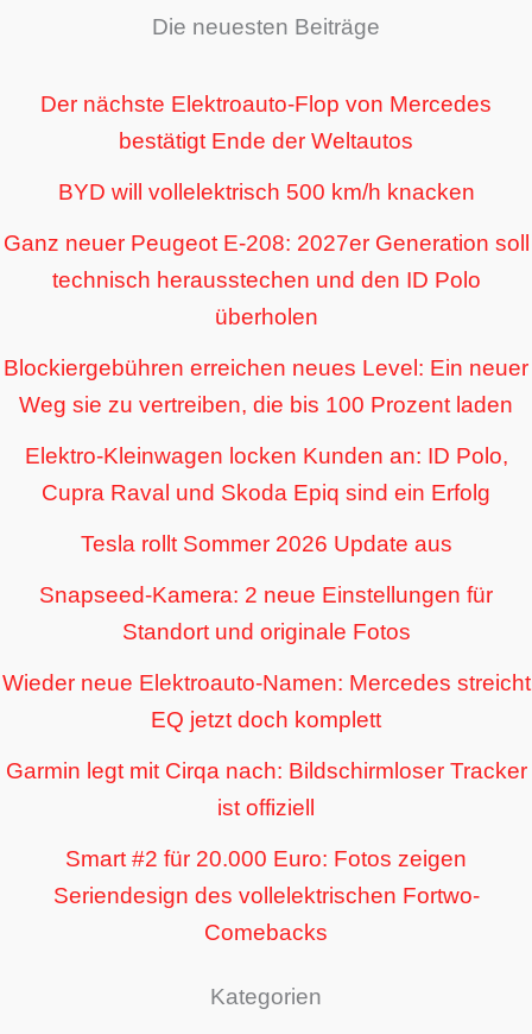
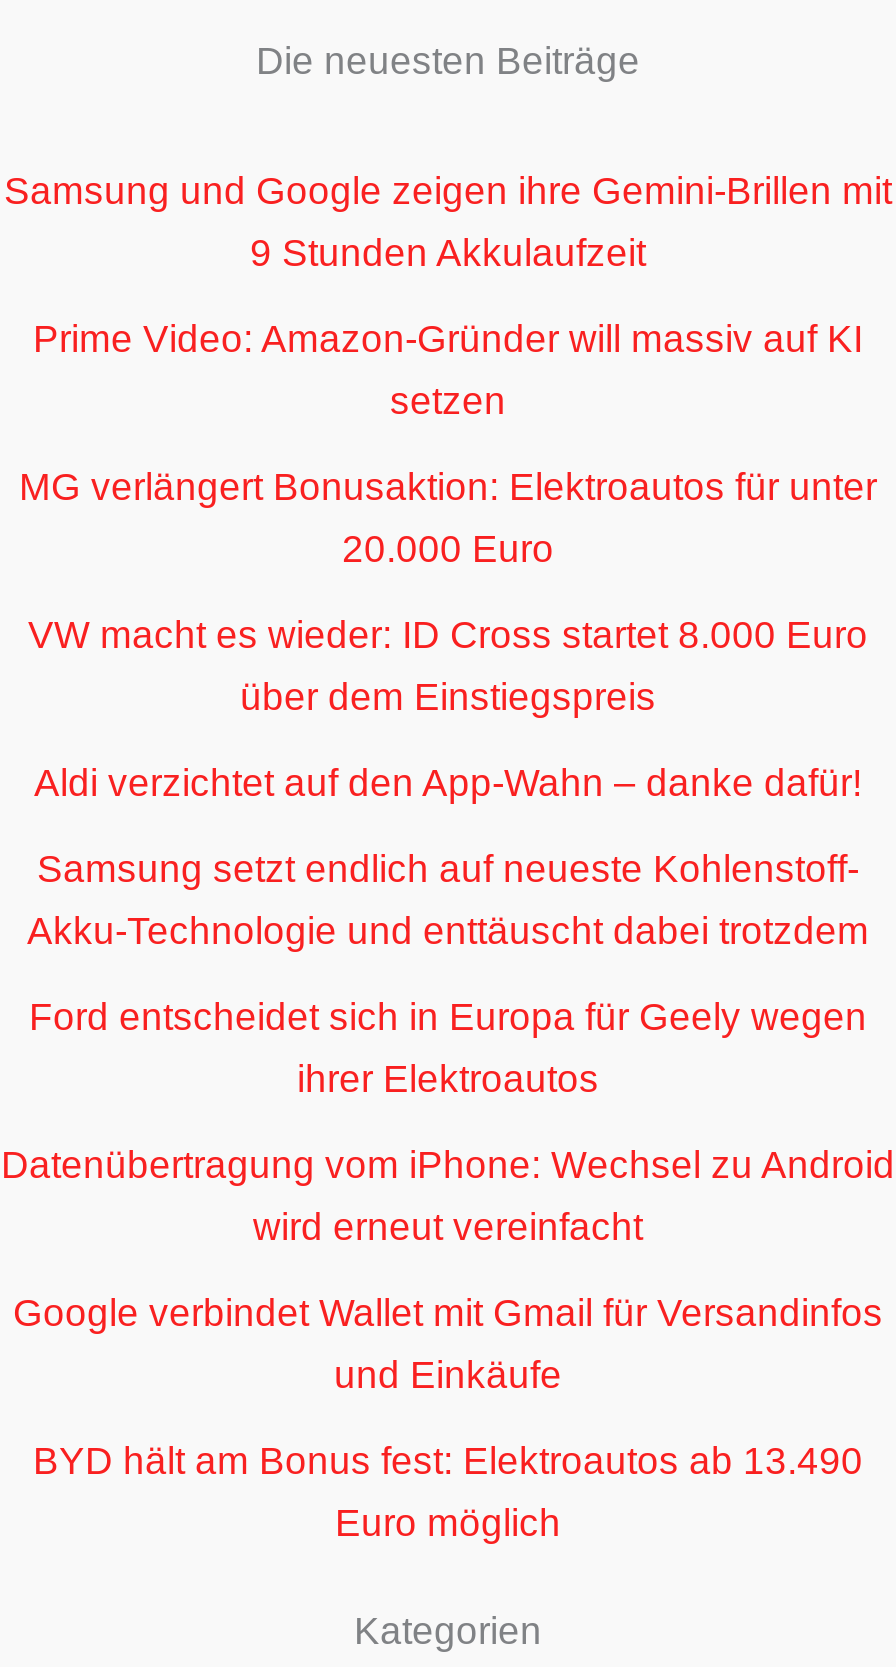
[2,91,530,944] Der nächste Elektroauto-Flop von Mercedes | bestätigt Ende der Weltautos | BYD will vollelektrisch 500 km/h knacken | Ganz neuer Peugeot E-208: 2027er Generation soll | technisch herausstechen und den ID Polo | überholen | Blockiergebühren erreichen neues Level: Ein neuer | Weg sie zu vertreiben, die bis 100 Prozent laden | Elektro-Kleinwagen locken Kunden an: ID Polo, | Cupra Raval und Skoda Epiq sind ein Erfolg | Tesla rollt Sommer 2026 Update aus | Snapseed-Kamera: 2 neue Einstellungen für | Standort und originale Fotos | Wieder neue Elektroauto-Namen: Mercedes streicht | EQ jetzt doch komplett | Garmin legt mit Cirqa nach: Bildschirmloser Tracker | ist offiziell | Smart #2 für 20.000 Euro: Fotos zeigen | Seriendesign des vollelektrischen Fortwo- | Comebacks -> [1,169,895,1543] Samsung und Google zeigen ihre Gemini-Brillen mit | 9 Stunden Akkulaufzeit | Prime Video: Amazon-Gründer will massiv auf KI | setzen | MG verlängert Bonusaktion: Elektroautos für unter | 20.000 Euro | VW macht es wieder: ID Cross startet 8.000 Euro | über dem Einstiegspreis | Aldi verzichtet auf den App-Wahn – danke dafür! | Samsung setzt endlich auf neueste Kohlenstoff- | Akku-Technologie und enttäuscht dabei trotzdem | Ford entscheidet sich in Europa für Geely wegen | ihrer Elektroautos | Datenübertragung vom iPhone: Wechsel zu Android | wird erneut vereinfacht | Google verbindet Wallet mit Gmail für Versandinfos | und Einkäufe | BYD hält am Bonus fest: Elektroautos ab 13.490 | Euro möglich

